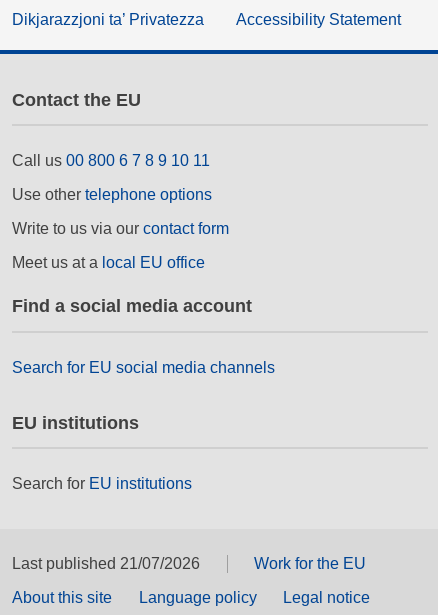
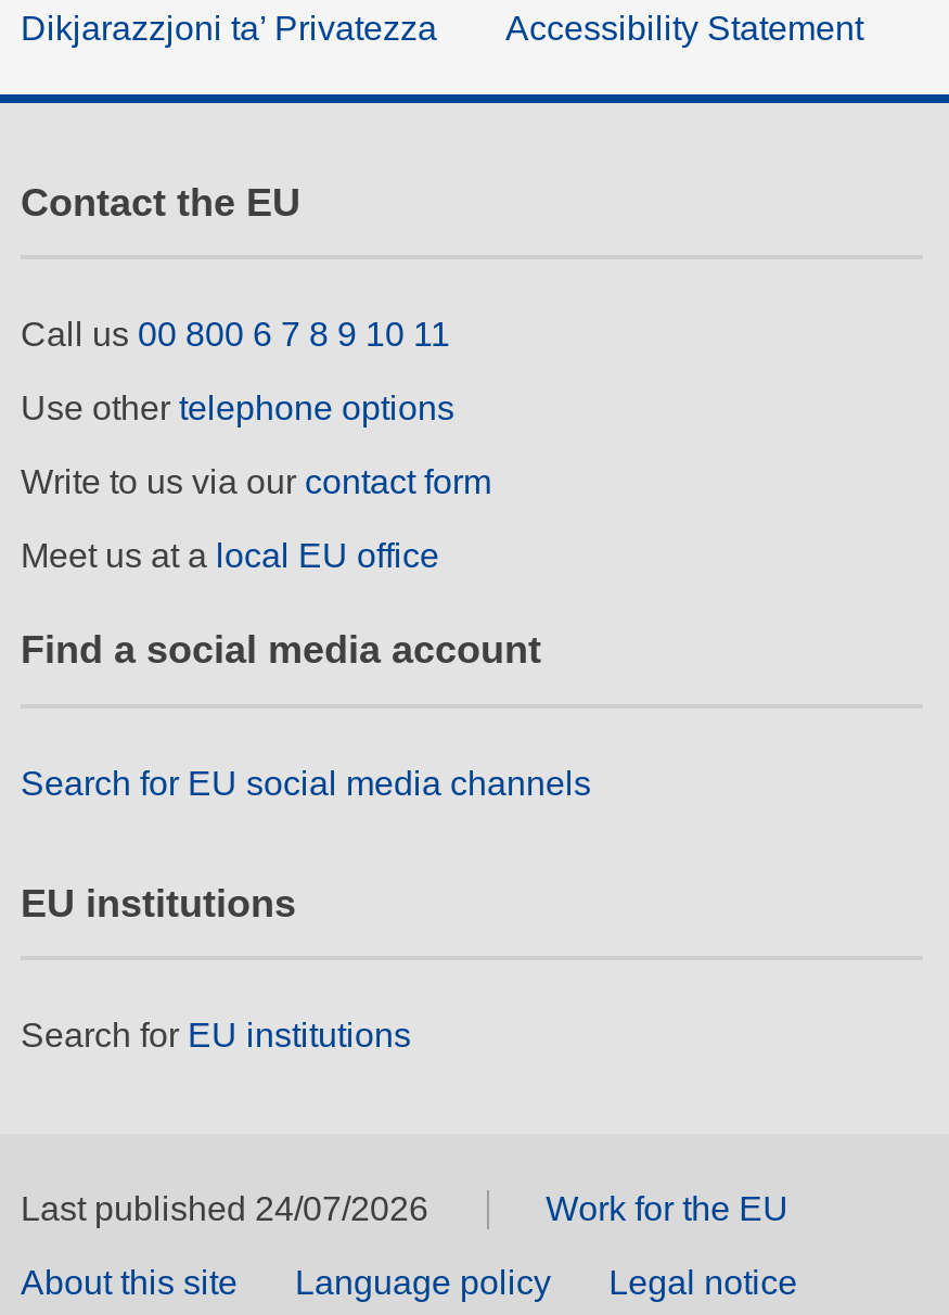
[12,555,200,572] Last published 21/07/2026 -> [21,1191,428,1228] Last published 24/07/2026

